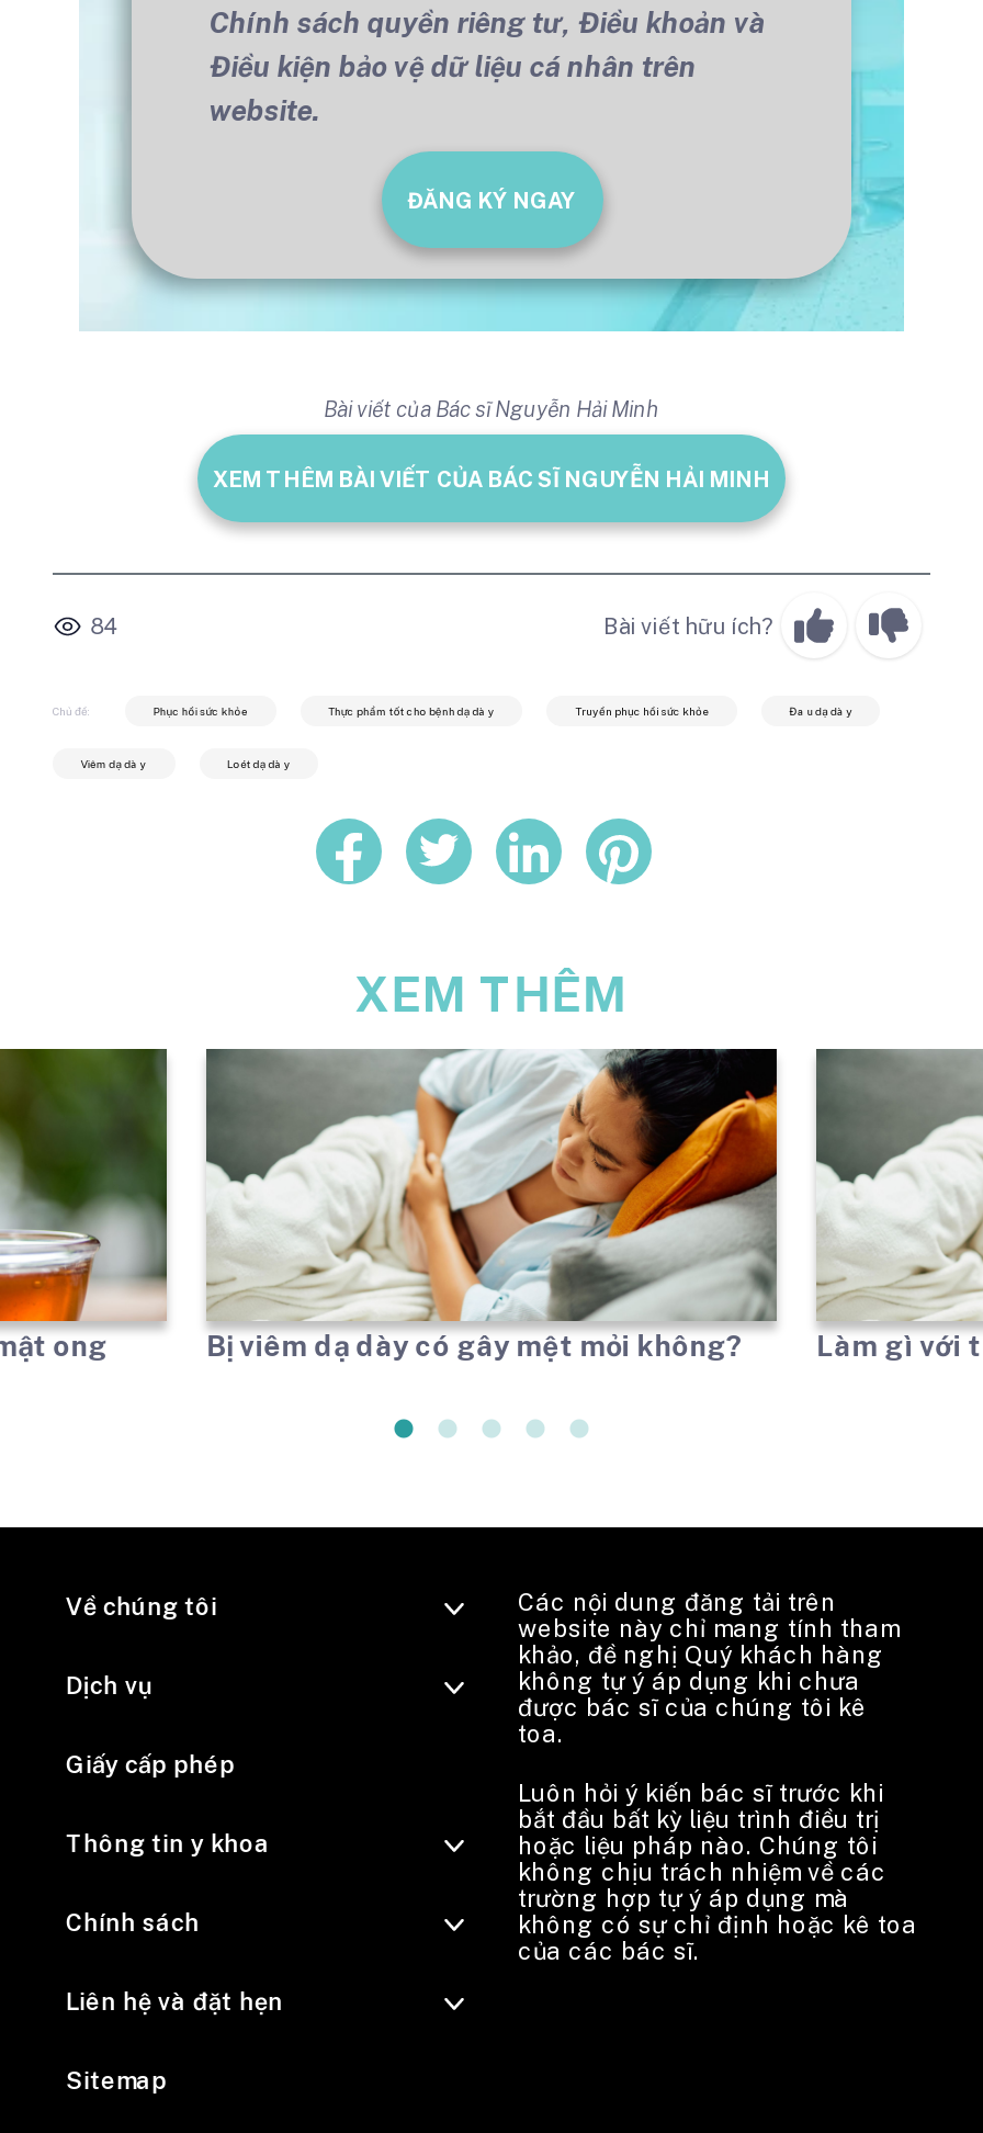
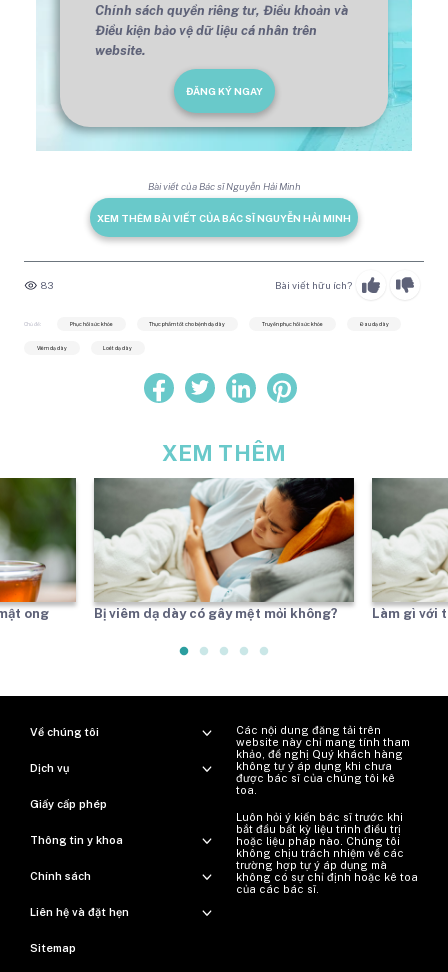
[90,613,117,639] 84 -> [41,279,53,291] 83

